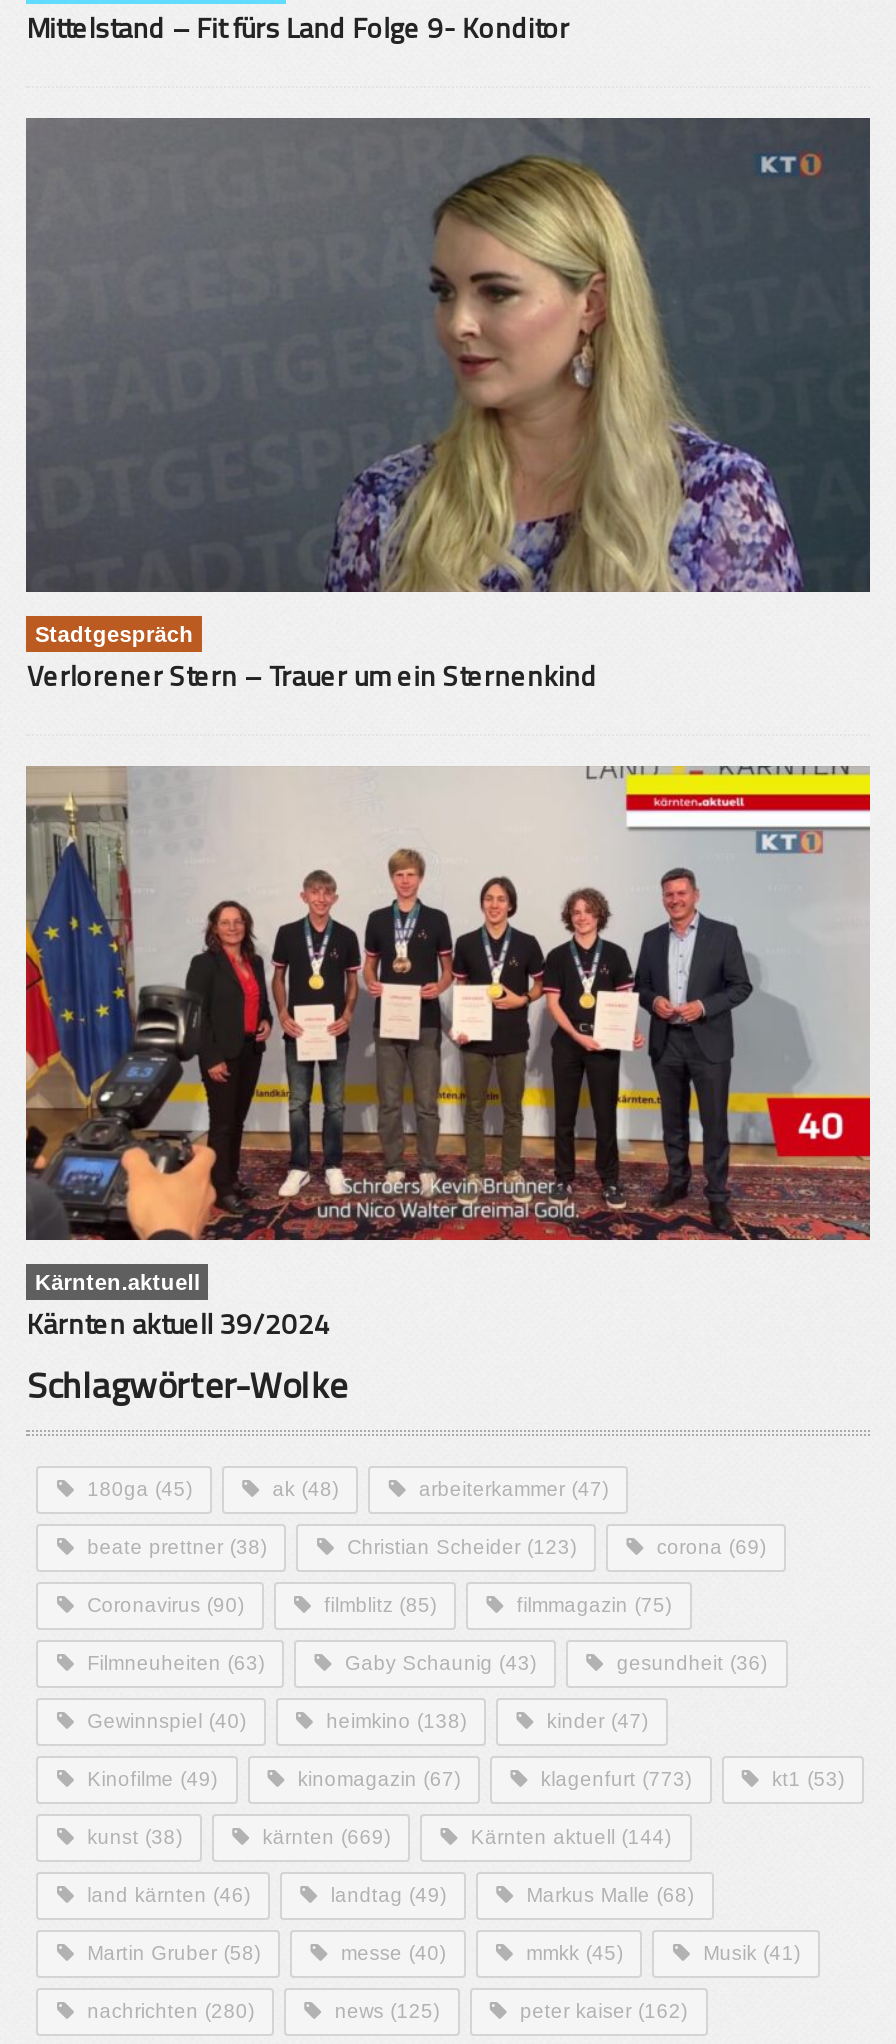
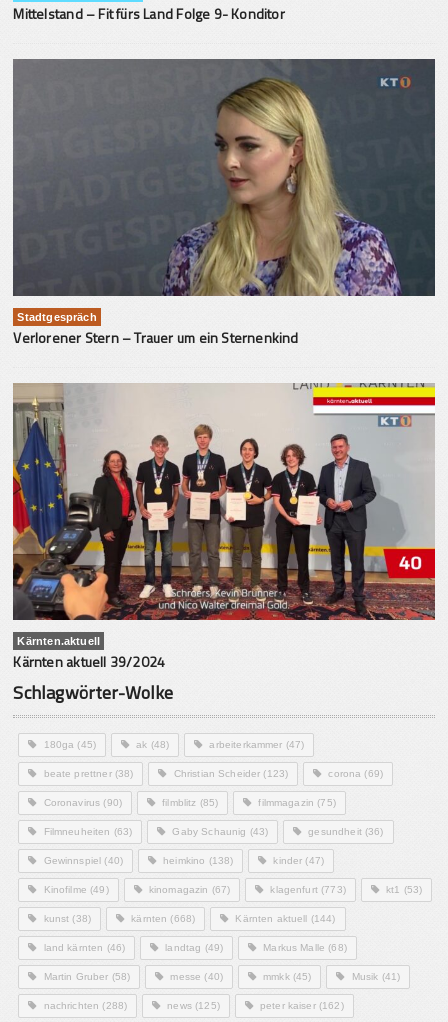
[262,1827,390,1849] kärnten (669) -> [131,913,195,924] kärnten (668)
[87,2001,254,2023] nachrichten (280) -> [44,1000,127,1011] nachrichten (288)

